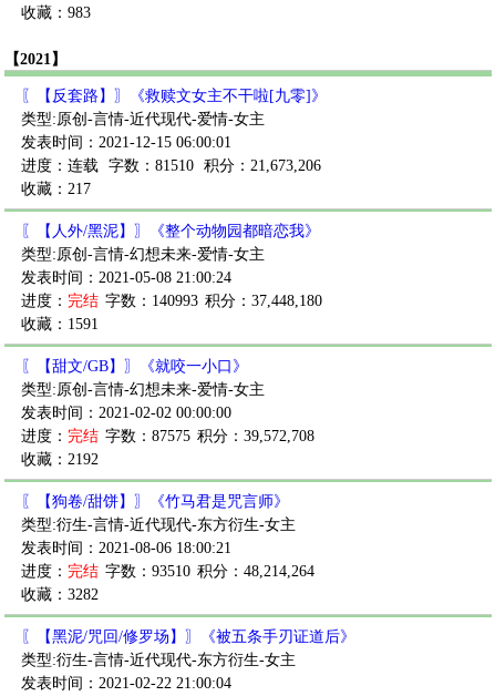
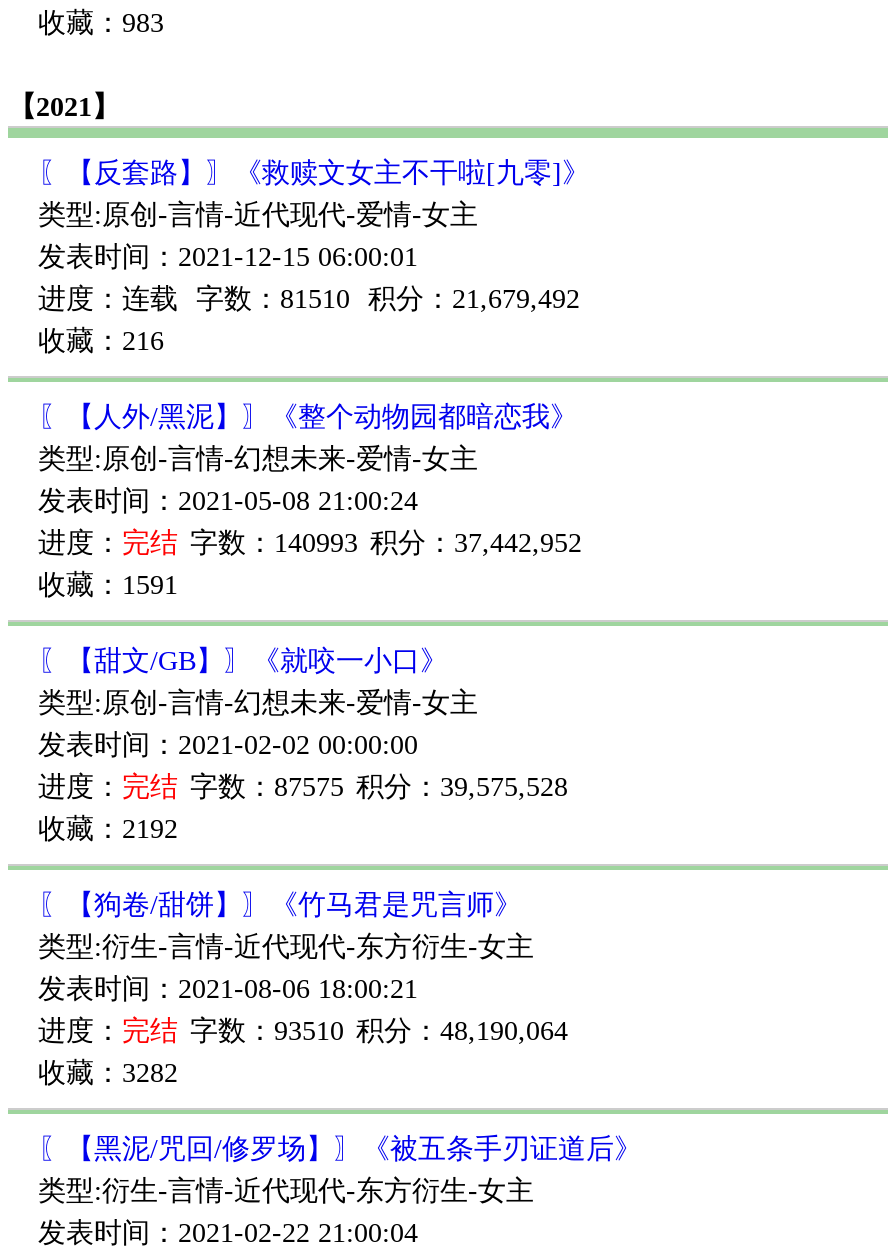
[21,157,321,174] 进度：连载 字数：81510 积分：21,673,206 -> [38,284,580,314] 进度：连载 字数：81510 积分：21,679,492
[21,181,91,197] 收藏：217 -> [38,326,164,356] 收藏：216
[21,293,322,309] 进度：完结 字数：140993 积分：37,448,180 -> [38,528,582,558] 进度：完结 字数：140993 积分：37,442,952
[21,428,314,444] 进度：完结 字数：87575 积分：39,572,708 -> [38,772,568,802] 进度：完结 字数：87575 积分：39,575,528
[21,563,314,580] 进度：完结 字数：93510 积分：48,214,264 -> [38,1016,568,1046] 进度：完结 字数：93510 积分：48,190,064

